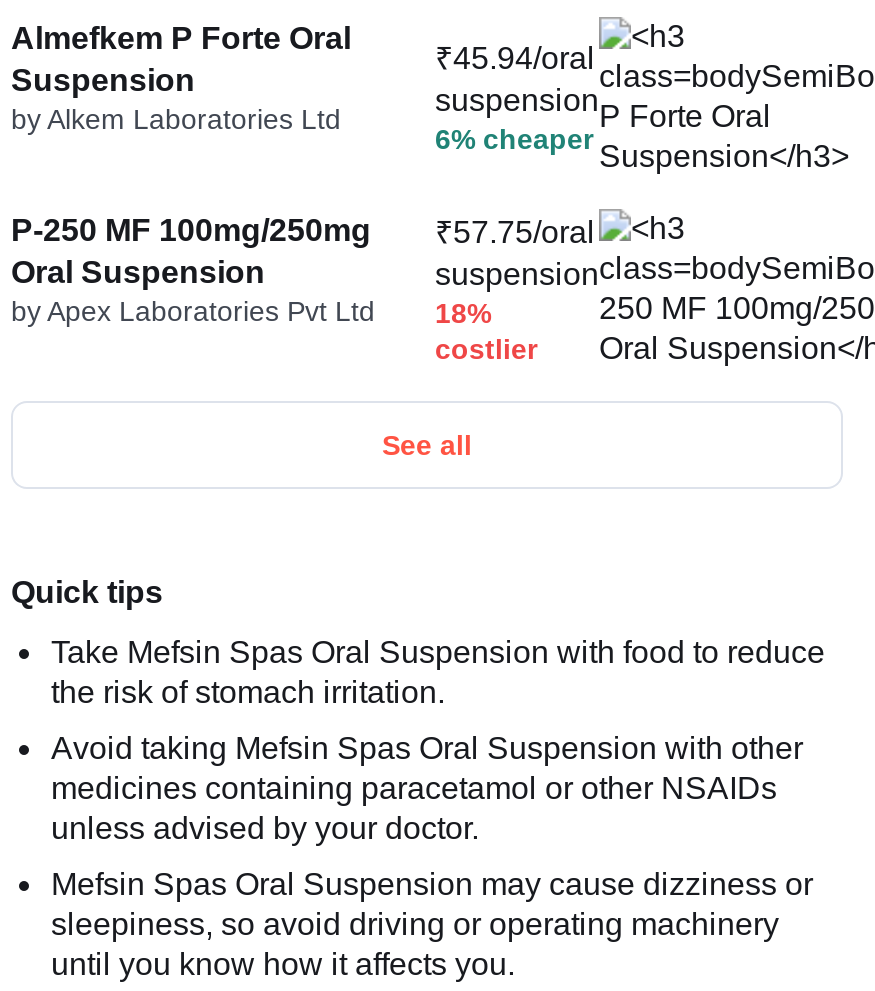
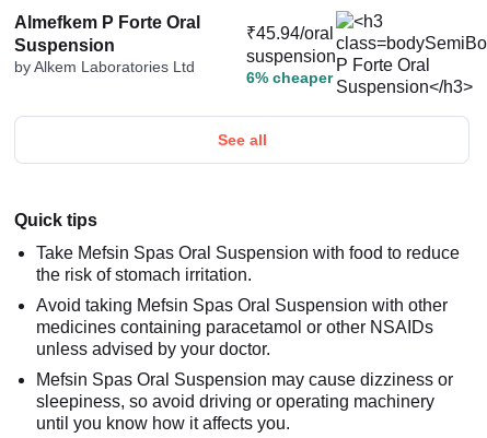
[11,212,375,326] P-250 MF 100mg/250mg | Oral Suspension | by Apex Laboratories Pvt Ltd -> none
[435,214,869,369] [image] | ₹57.75/oral | suspension | 18% | costlier -> none

